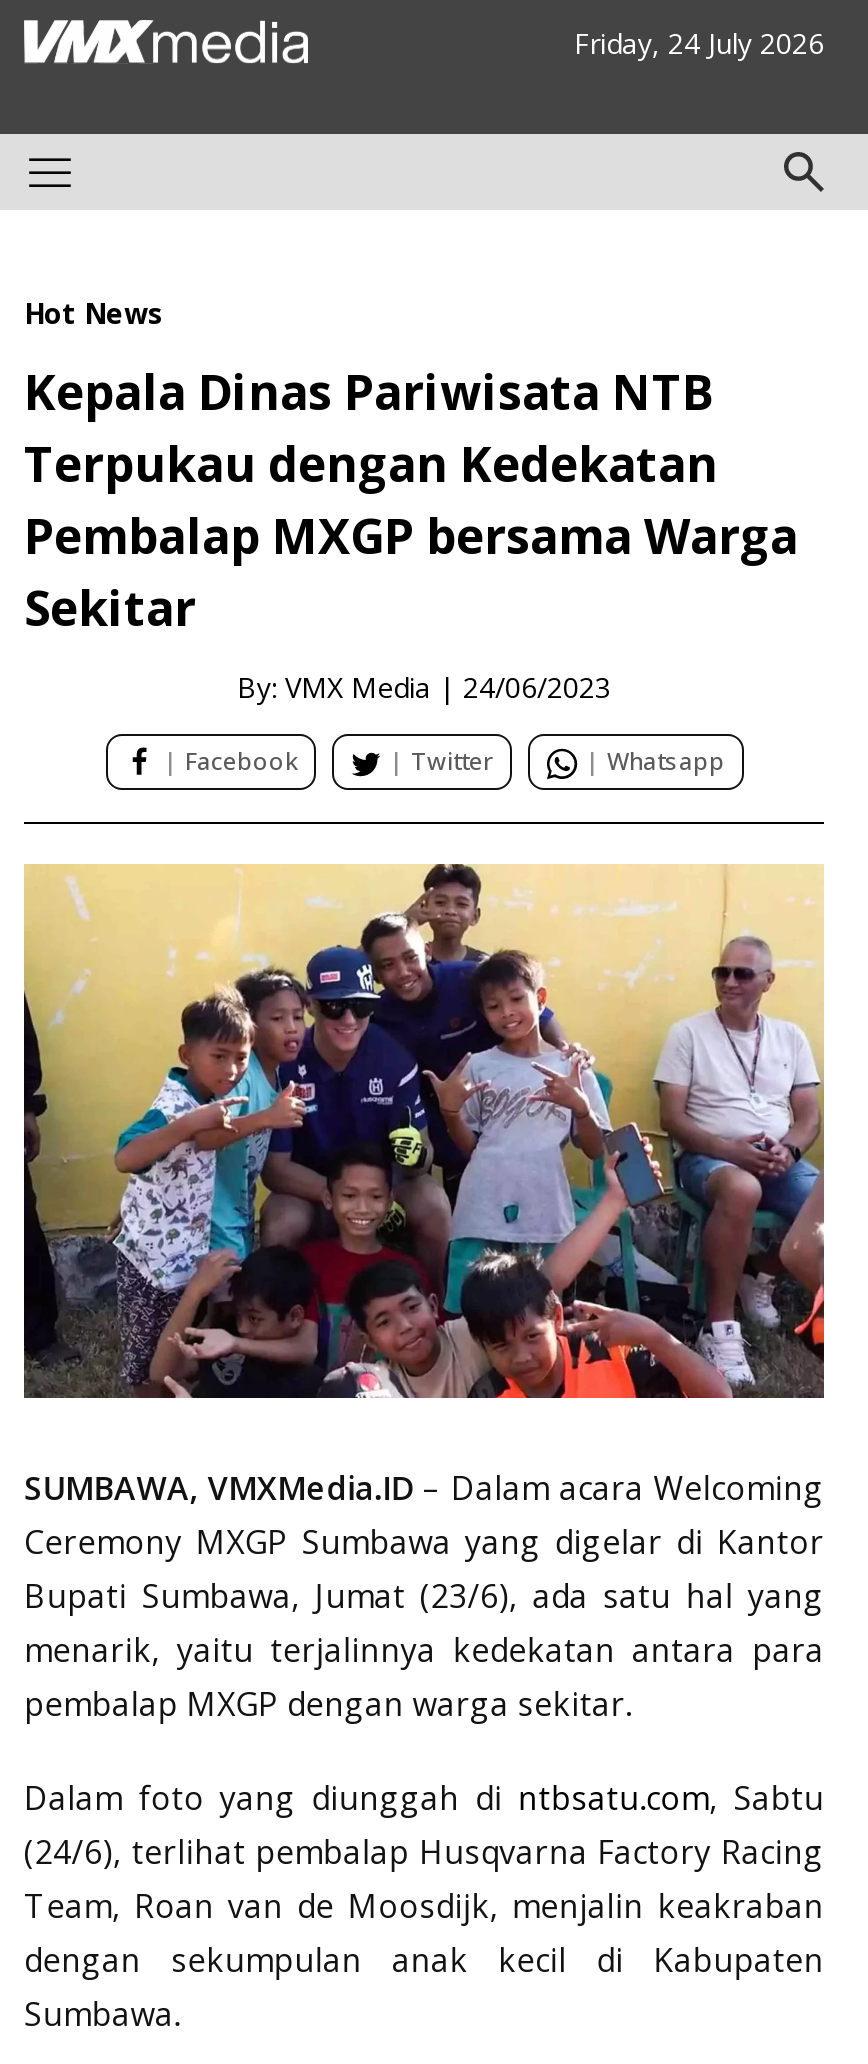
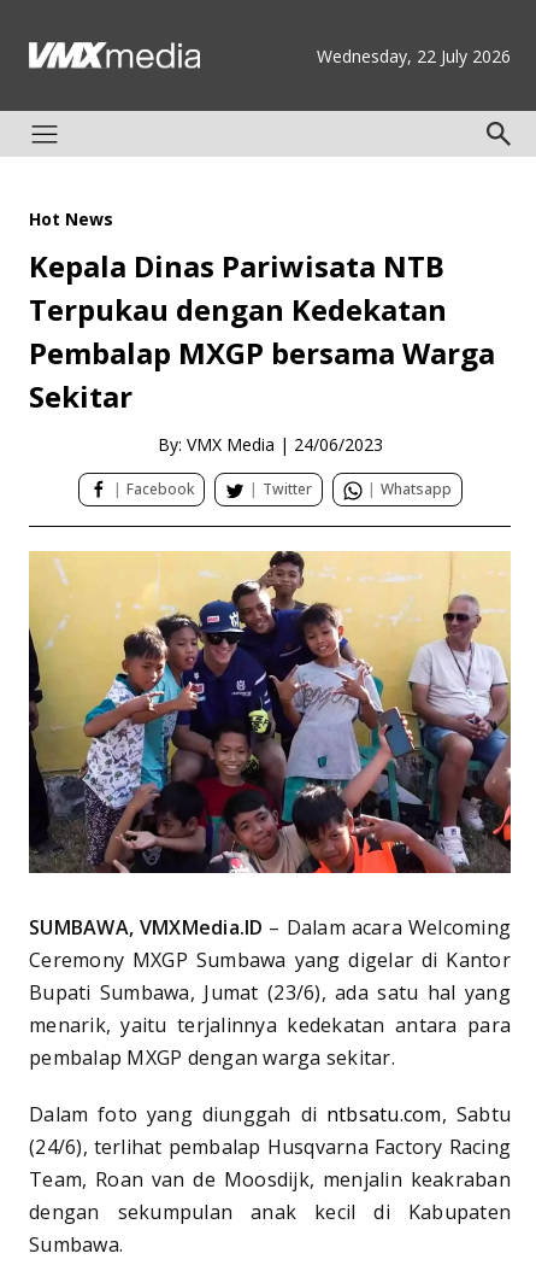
[574,23,824,61] Friday, 24 July 2026 -> [317,44,511,67] Wednesday, 22 July 2026

